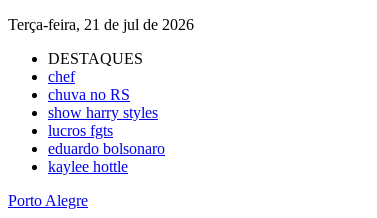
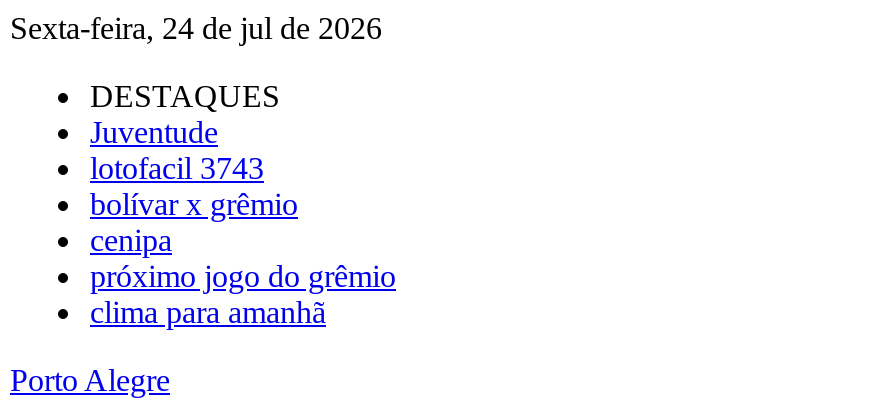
[8,16,194,33] Terça-feira, 21 de jul de 2026 -> [10,11,382,45] Sexta-feira, 24 de jul de 2026
[48,68,165,175] chef | chuva no RS | show harry styles | lucros fgts | eduardo bolsonaro | kaylee hottle -> [90,115,396,329] Juventude | lotofacil 3743 | bolívar x grêmio | cenipa | próximo jogo do grêmio | clima para amanhã

